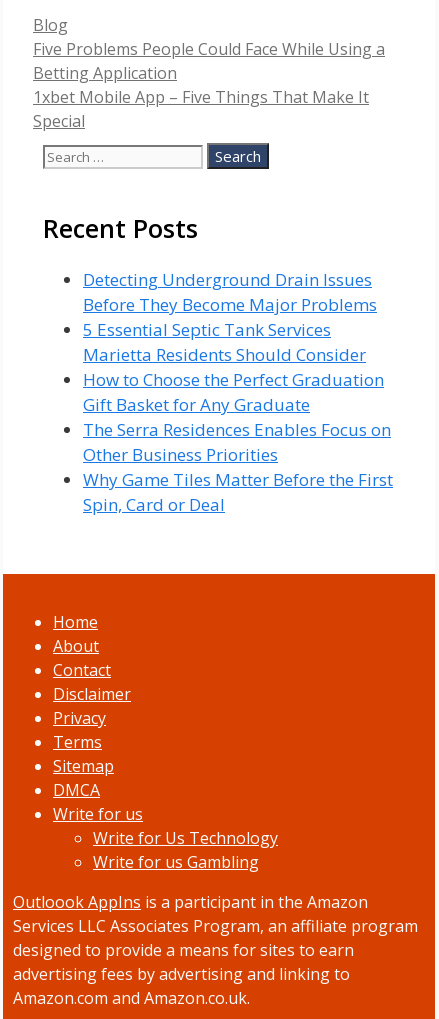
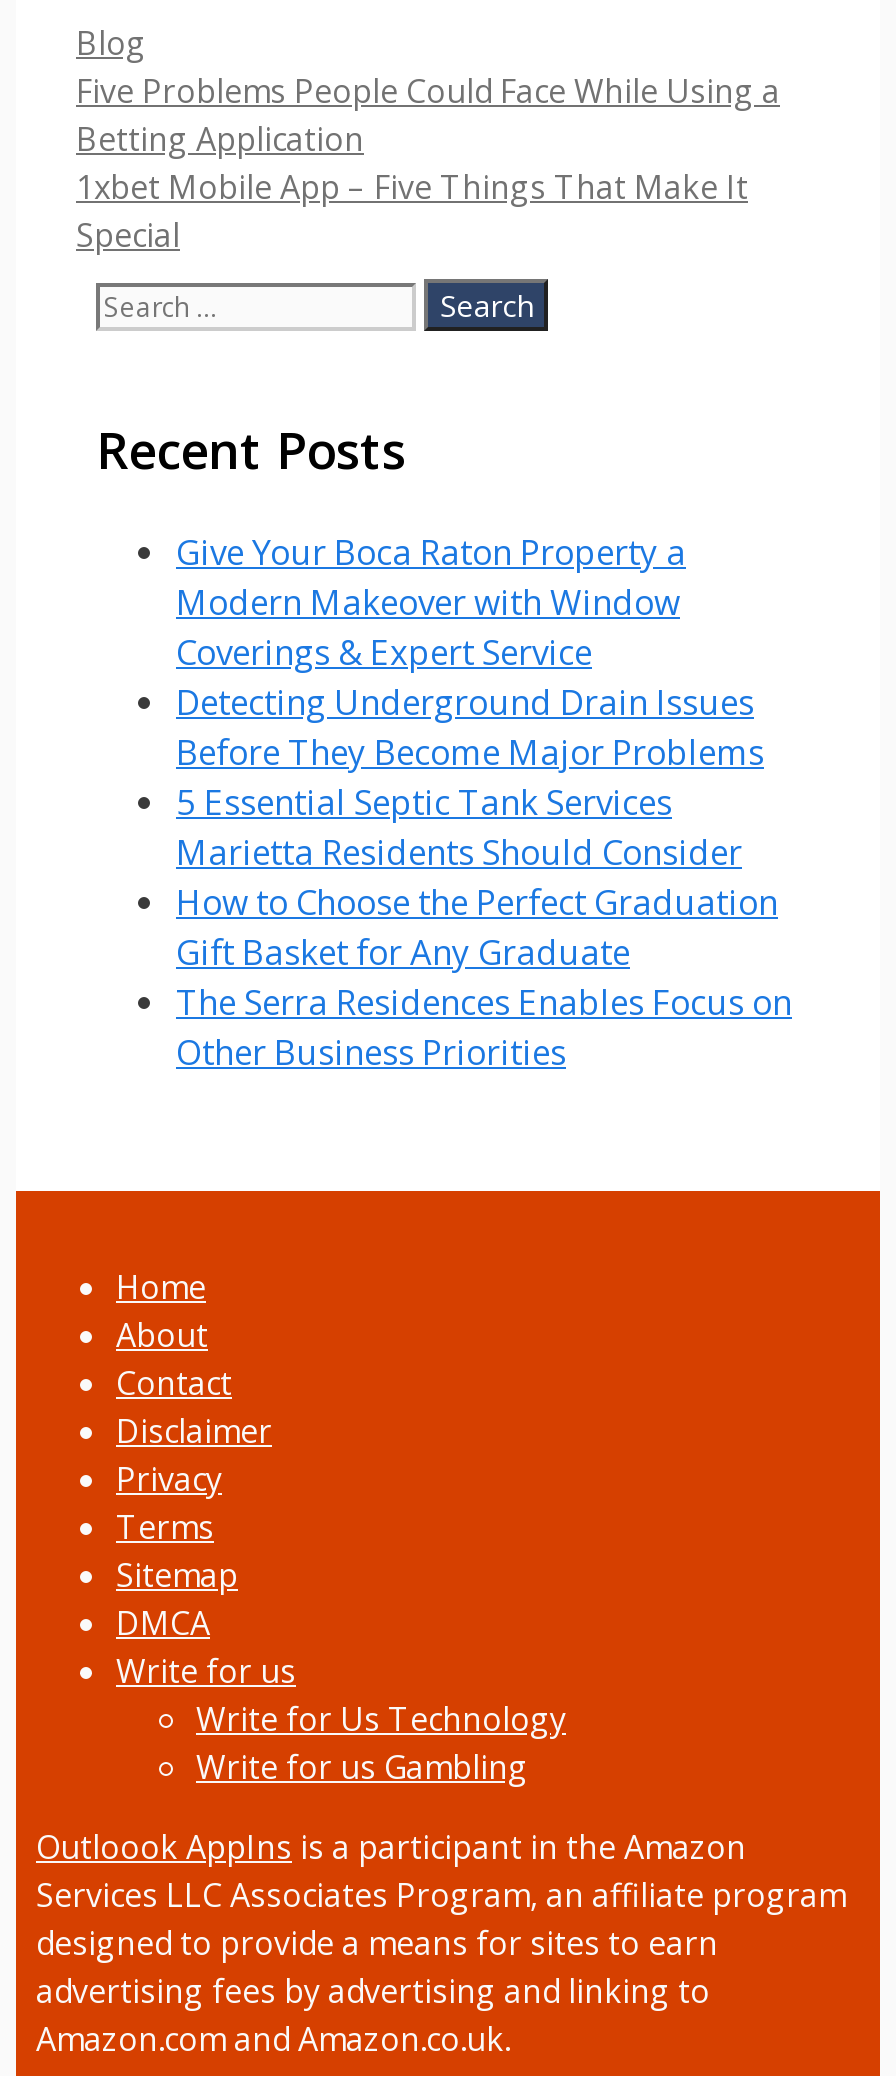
none -> [176,530,686,676] Give Your Boca Raton Property a | Modern Makeover with Window | Coverings & Expert Service
moved [83,268,391,466] -> [176,680,792,1076]: Detecting Underground Drain Issues | Before They Become Major Problems | 5 Essential Septic Tank Services | Marietta Residents Should Consider | How to Choose the Perfect Graduation | Gift Basket for Any Graduate | The Serra Residences Enables Focus on | Other Business Priorities
[83,468,393,516] Why Game Tiles Matter Before the First | Spin, Card or Deal -> none

